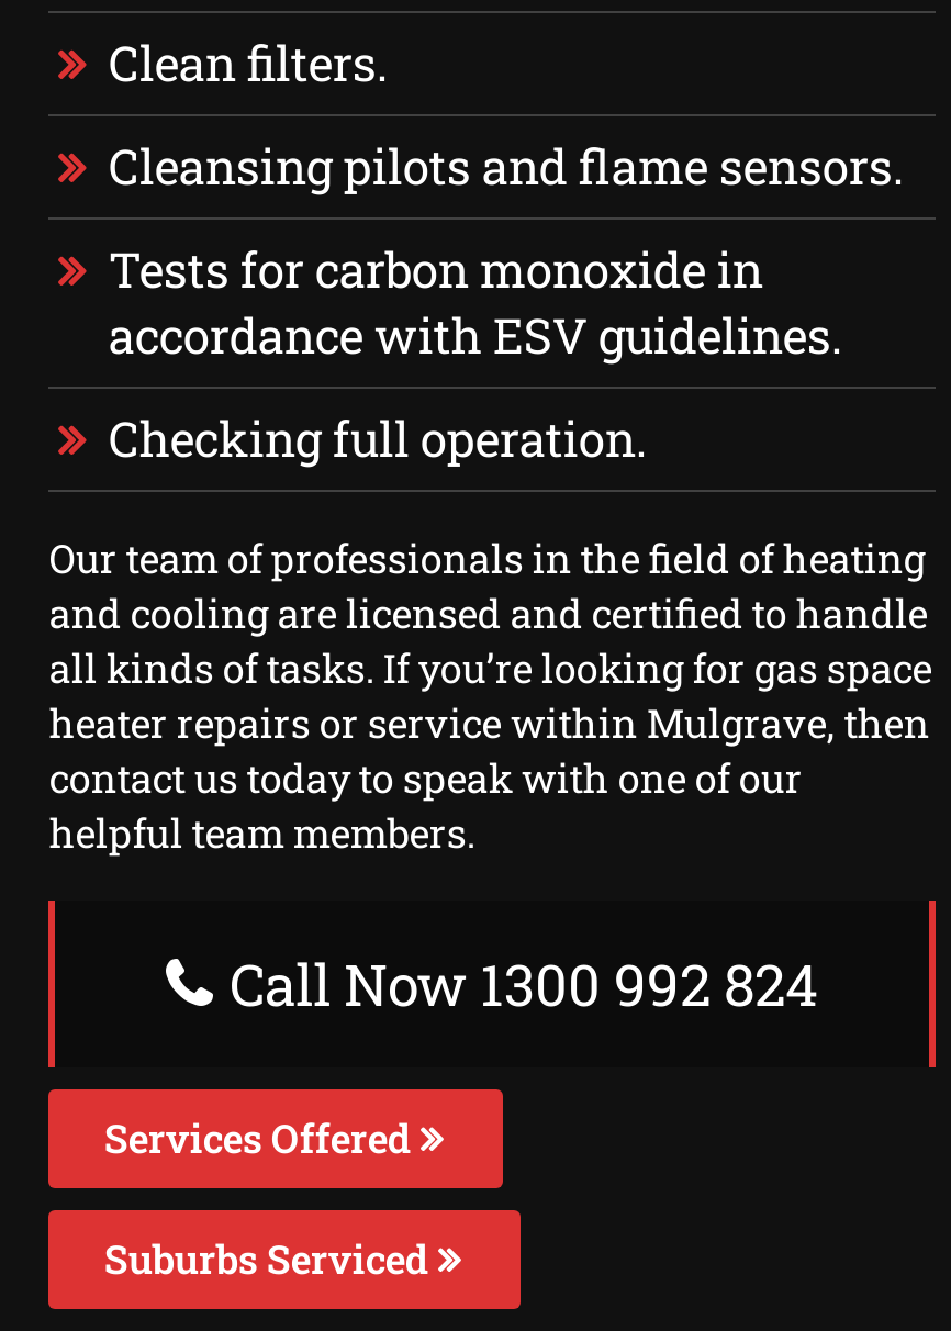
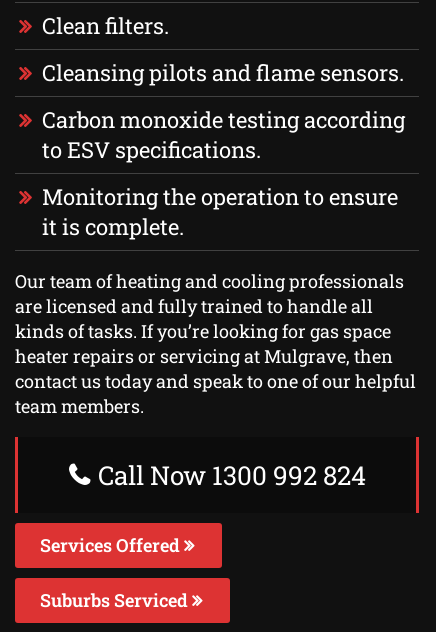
[108,237,842,367] Tests for carbon monoxide in | accordance with ESV guidelines. -> [42,105,405,164] Carbon monoxide testing according | to ESV specifications.
[108,406,647,470] Checking full operation. -> [42,182,398,241] Monitoring the operation to ensure | it is complete.
[49,531,932,859] Our team of professionals in the field of heating | and cooling are licensed and certified to handle | all kinds of tasks. If you’re looking for gas space | heater repairs or service within Mulgrave, then | contact us today to speak with one of our | helpful team members. -> [15,269,416,418] Our team of heating and cooling professionals | are licensed and fully trained to handle all | kinds of tasks. If you’re looking for gas space | heater repairs or servicing at Mulgrave, then | contact us today and speak to one of our helpful | team members.

